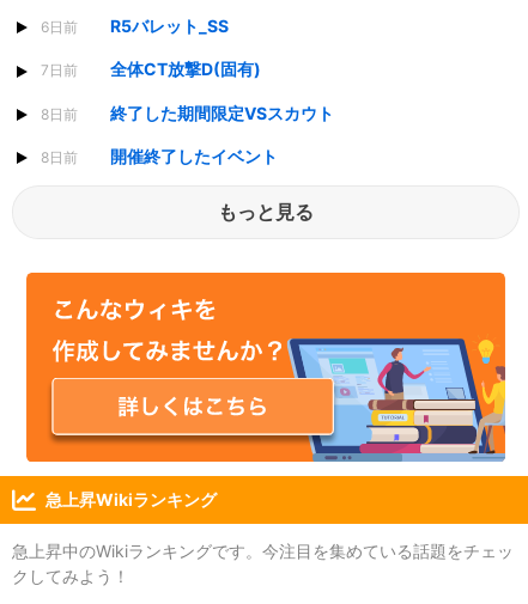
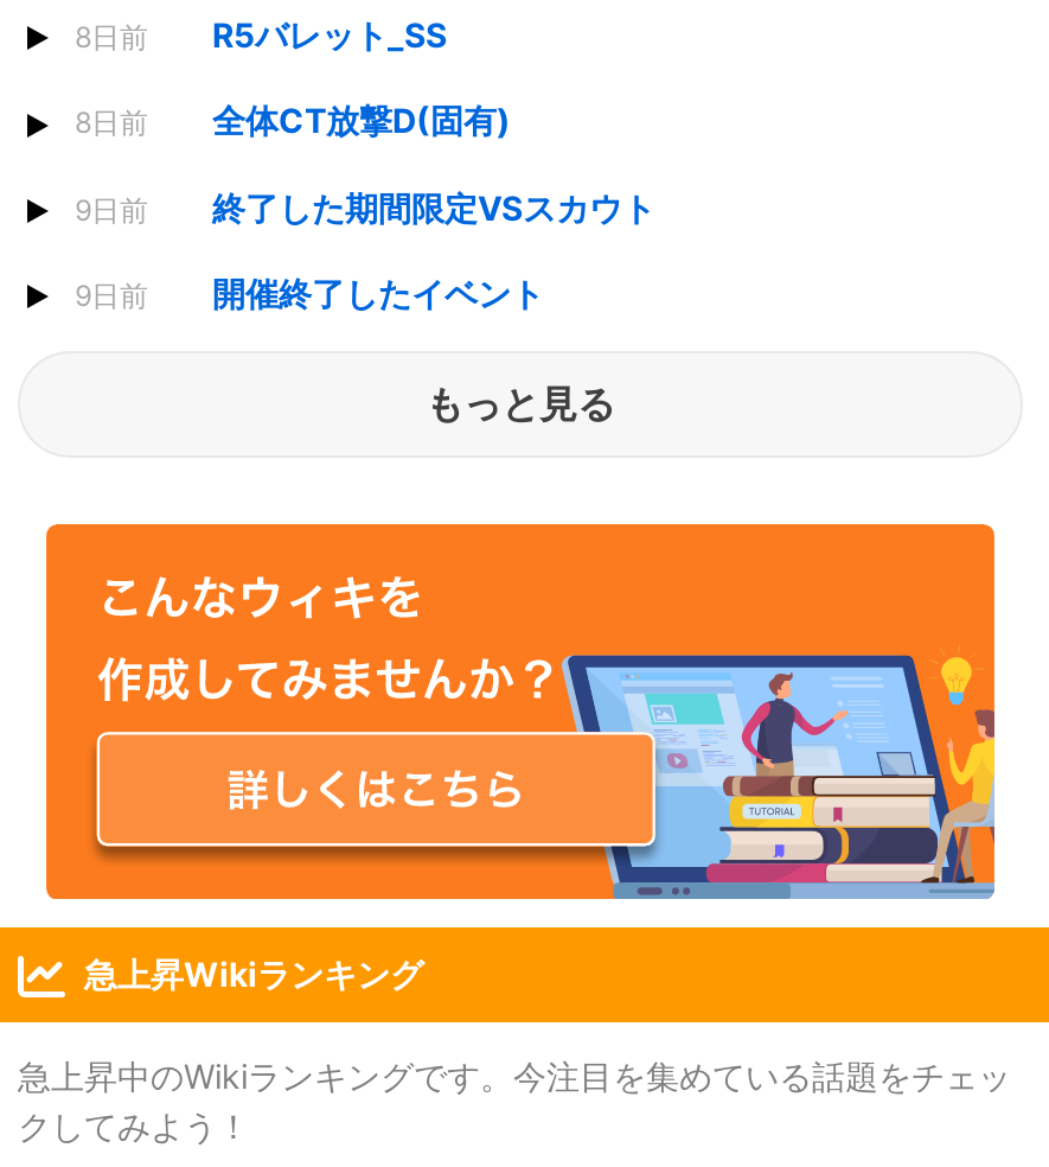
[41,16,229,36] 6日前 R5バレット_SS -> [75,14,447,55] 8日前 R5バレット_SS
[41,59,261,79] 7日前 全体CT放撃D(固有) -> [75,100,511,141] 8日前 全体CT放撃D(固有)
[41,102,334,123] 8日前 終了した期間限定VSスカウト -> [75,186,655,227] 9日前 終了した期間限定VSスカウト
[41,146,278,166] 8日前 開催終了したイベント -> [75,272,544,312] 9日前 開催終了したイベント

